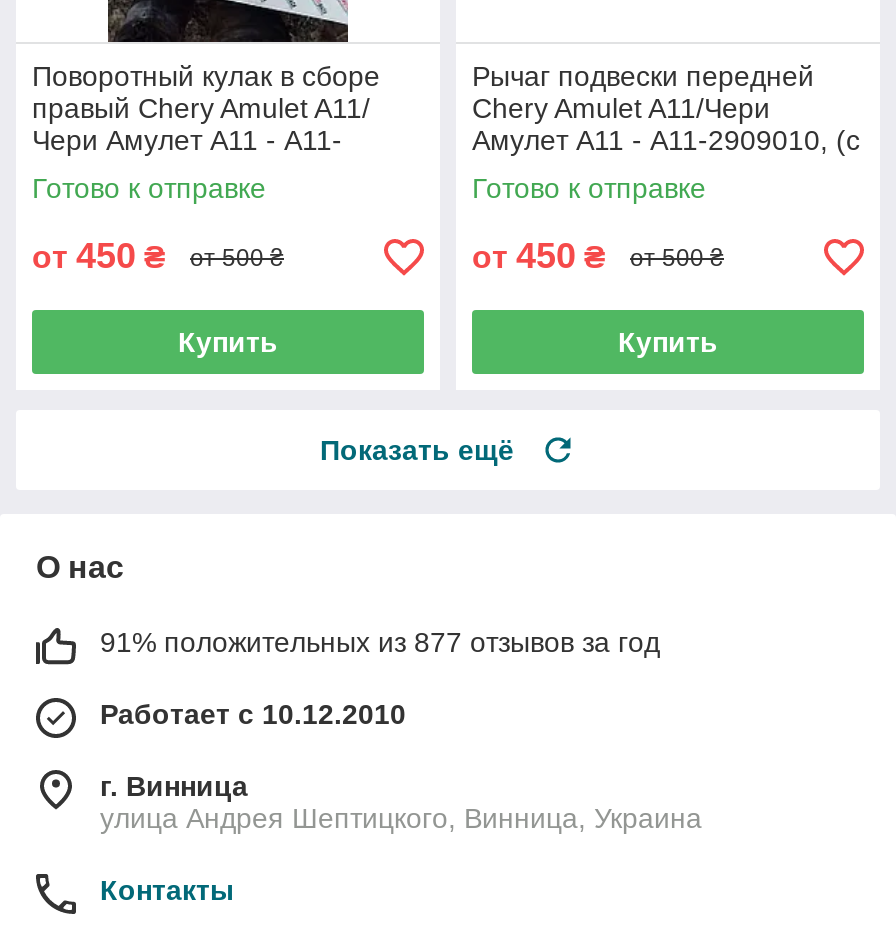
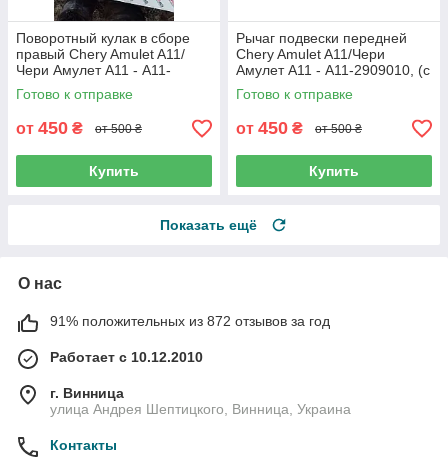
[100,627,660,659] 91% положительных из 877 отзывов за год -> [50,313,330,329] 91% положительных из 872 отзывов за год

